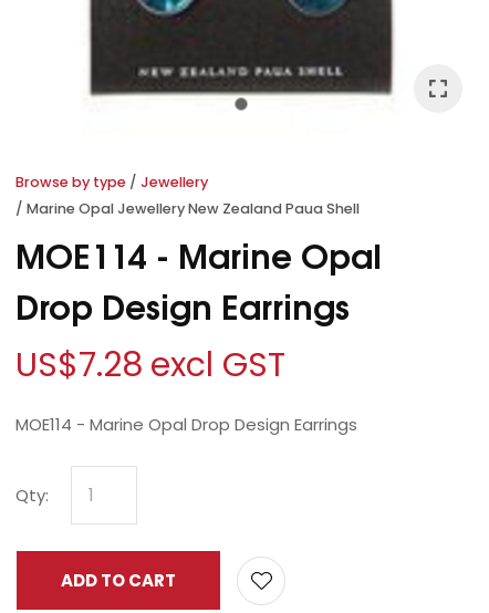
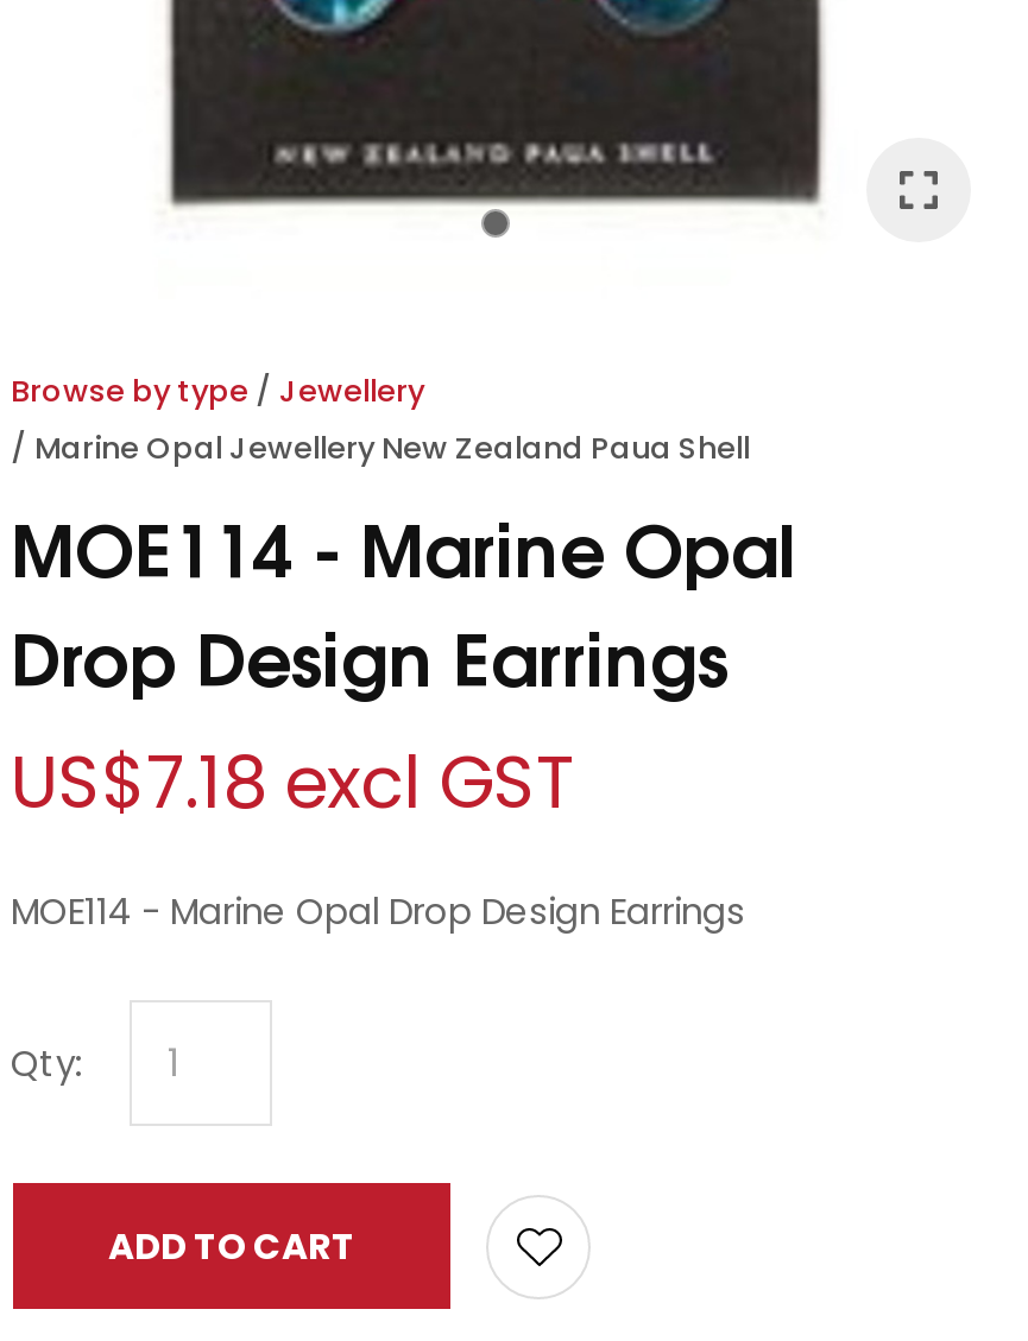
[15,342,285,388] US$7.28 excl GST -> [11,734,574,834] US$7.18 excl GST

